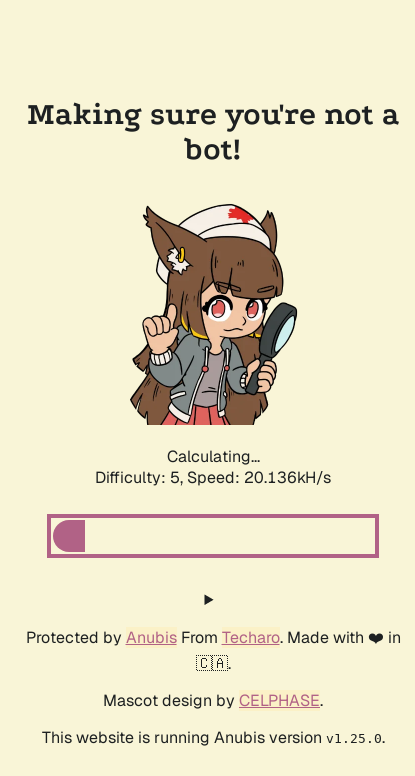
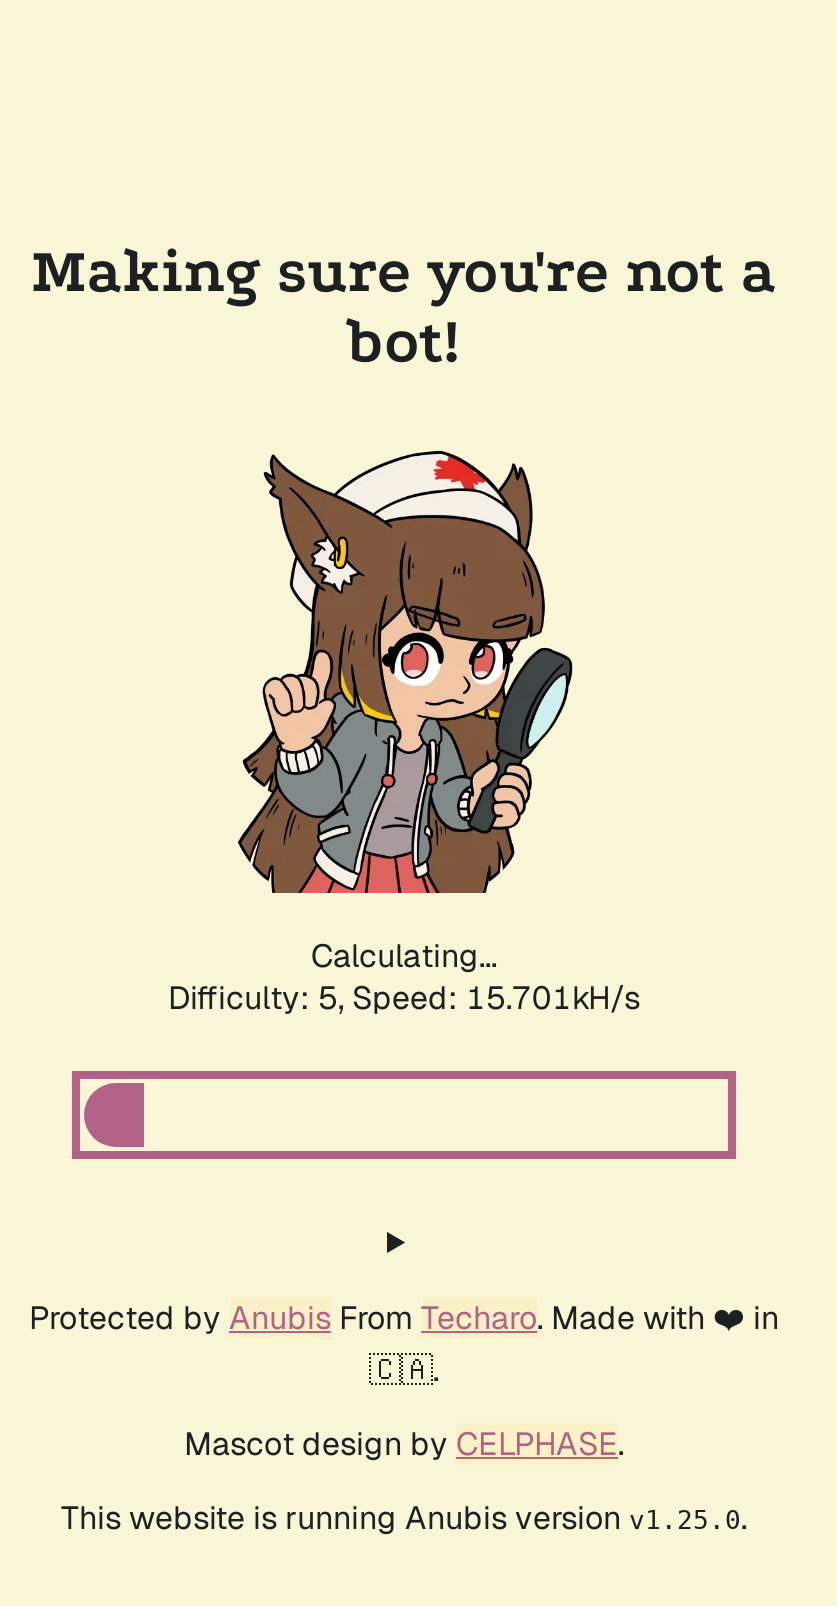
[95,467,331,488] Difficulty: 5, Speed: 20.136kH/s -> [168,977,640,1019] Difficulty: 5, Speed: 15.701kH/s

